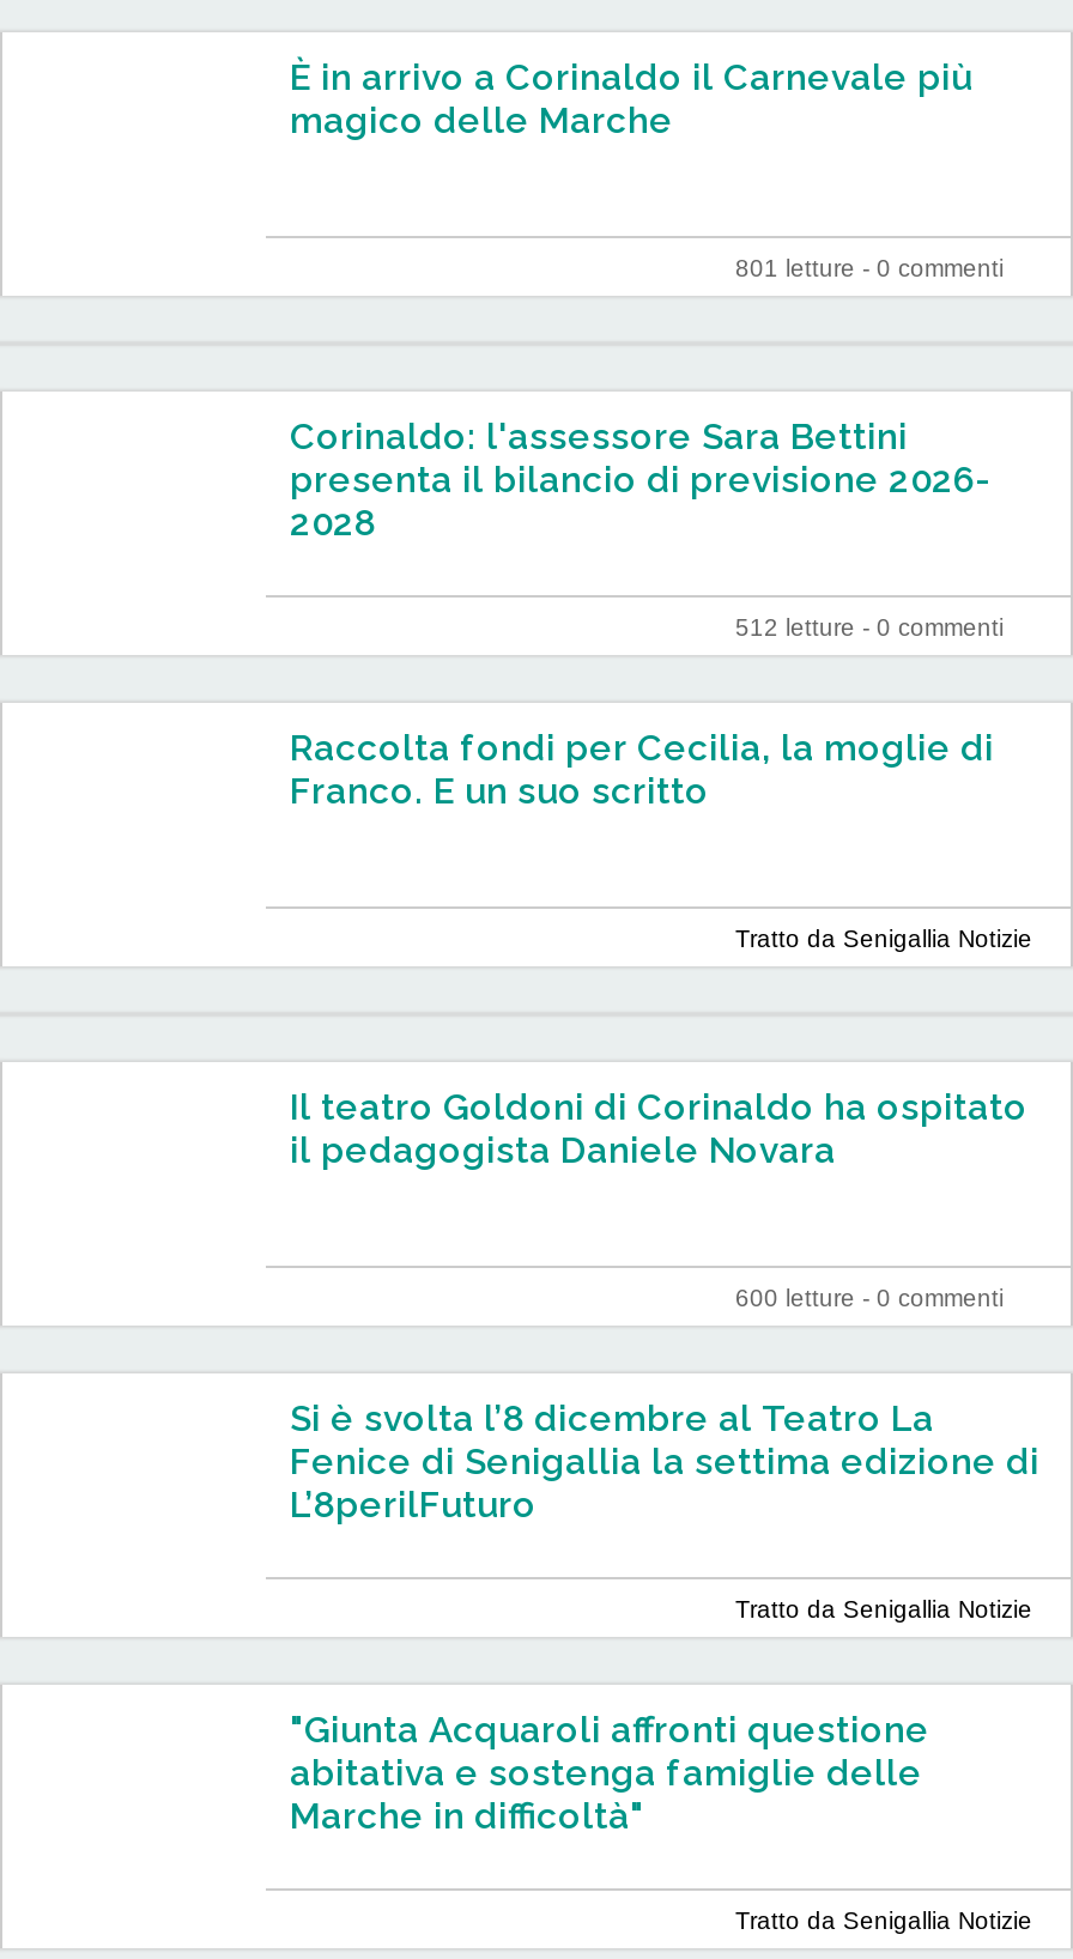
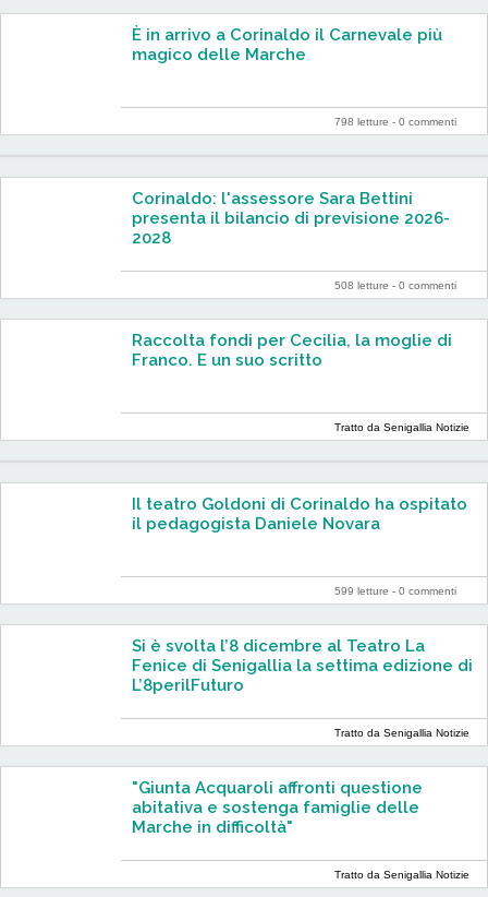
[735,255,1004,281] 801 letture - 0 commenti -> [334,116,456,128] 798 letture - 0 commenti
[735,614,1004,641] 512 letture - 0 commenti -> [334,279,456,291] 508 letture - 0 commenti
[735,1285,1004,1311] 600 letture - 0 commenti -> [334,585,456,597] 599 letture - 0 commenti

